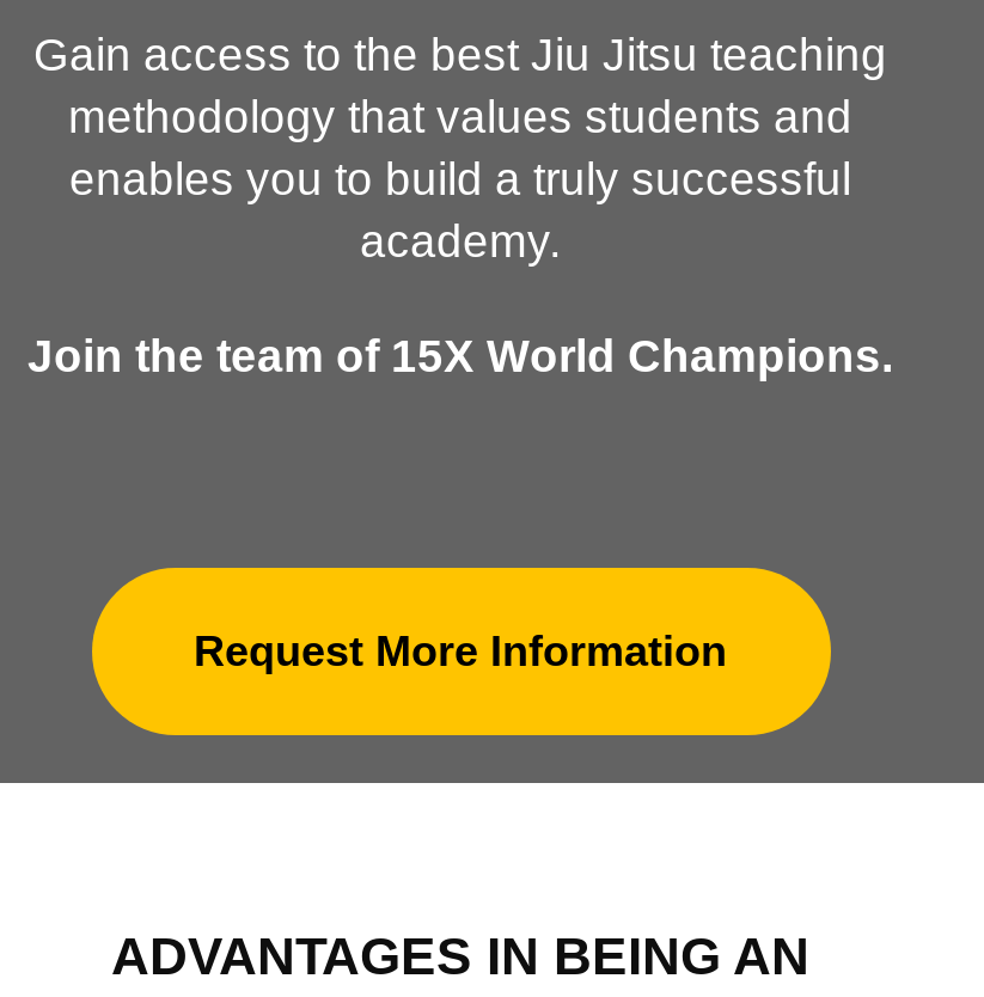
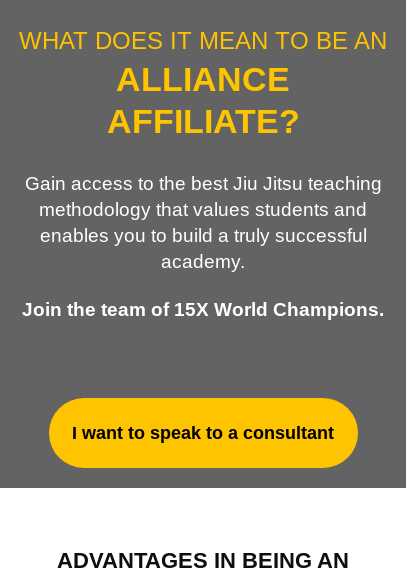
none -> [19,27,387,140] WHAT DOES IT MEAN TO BE AN | ALLIANCE | AFFILIATE?
[194,626,727,674] Request More Information -> [72,422,334,442] I want to speak to a consultant

